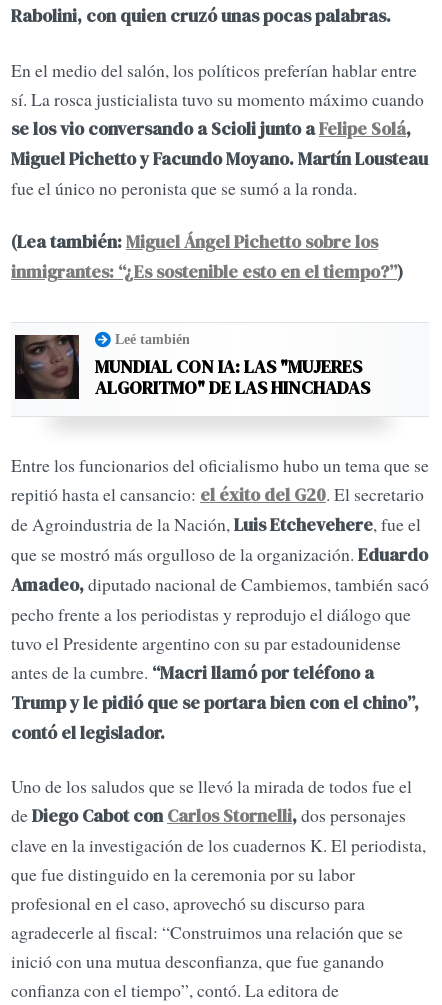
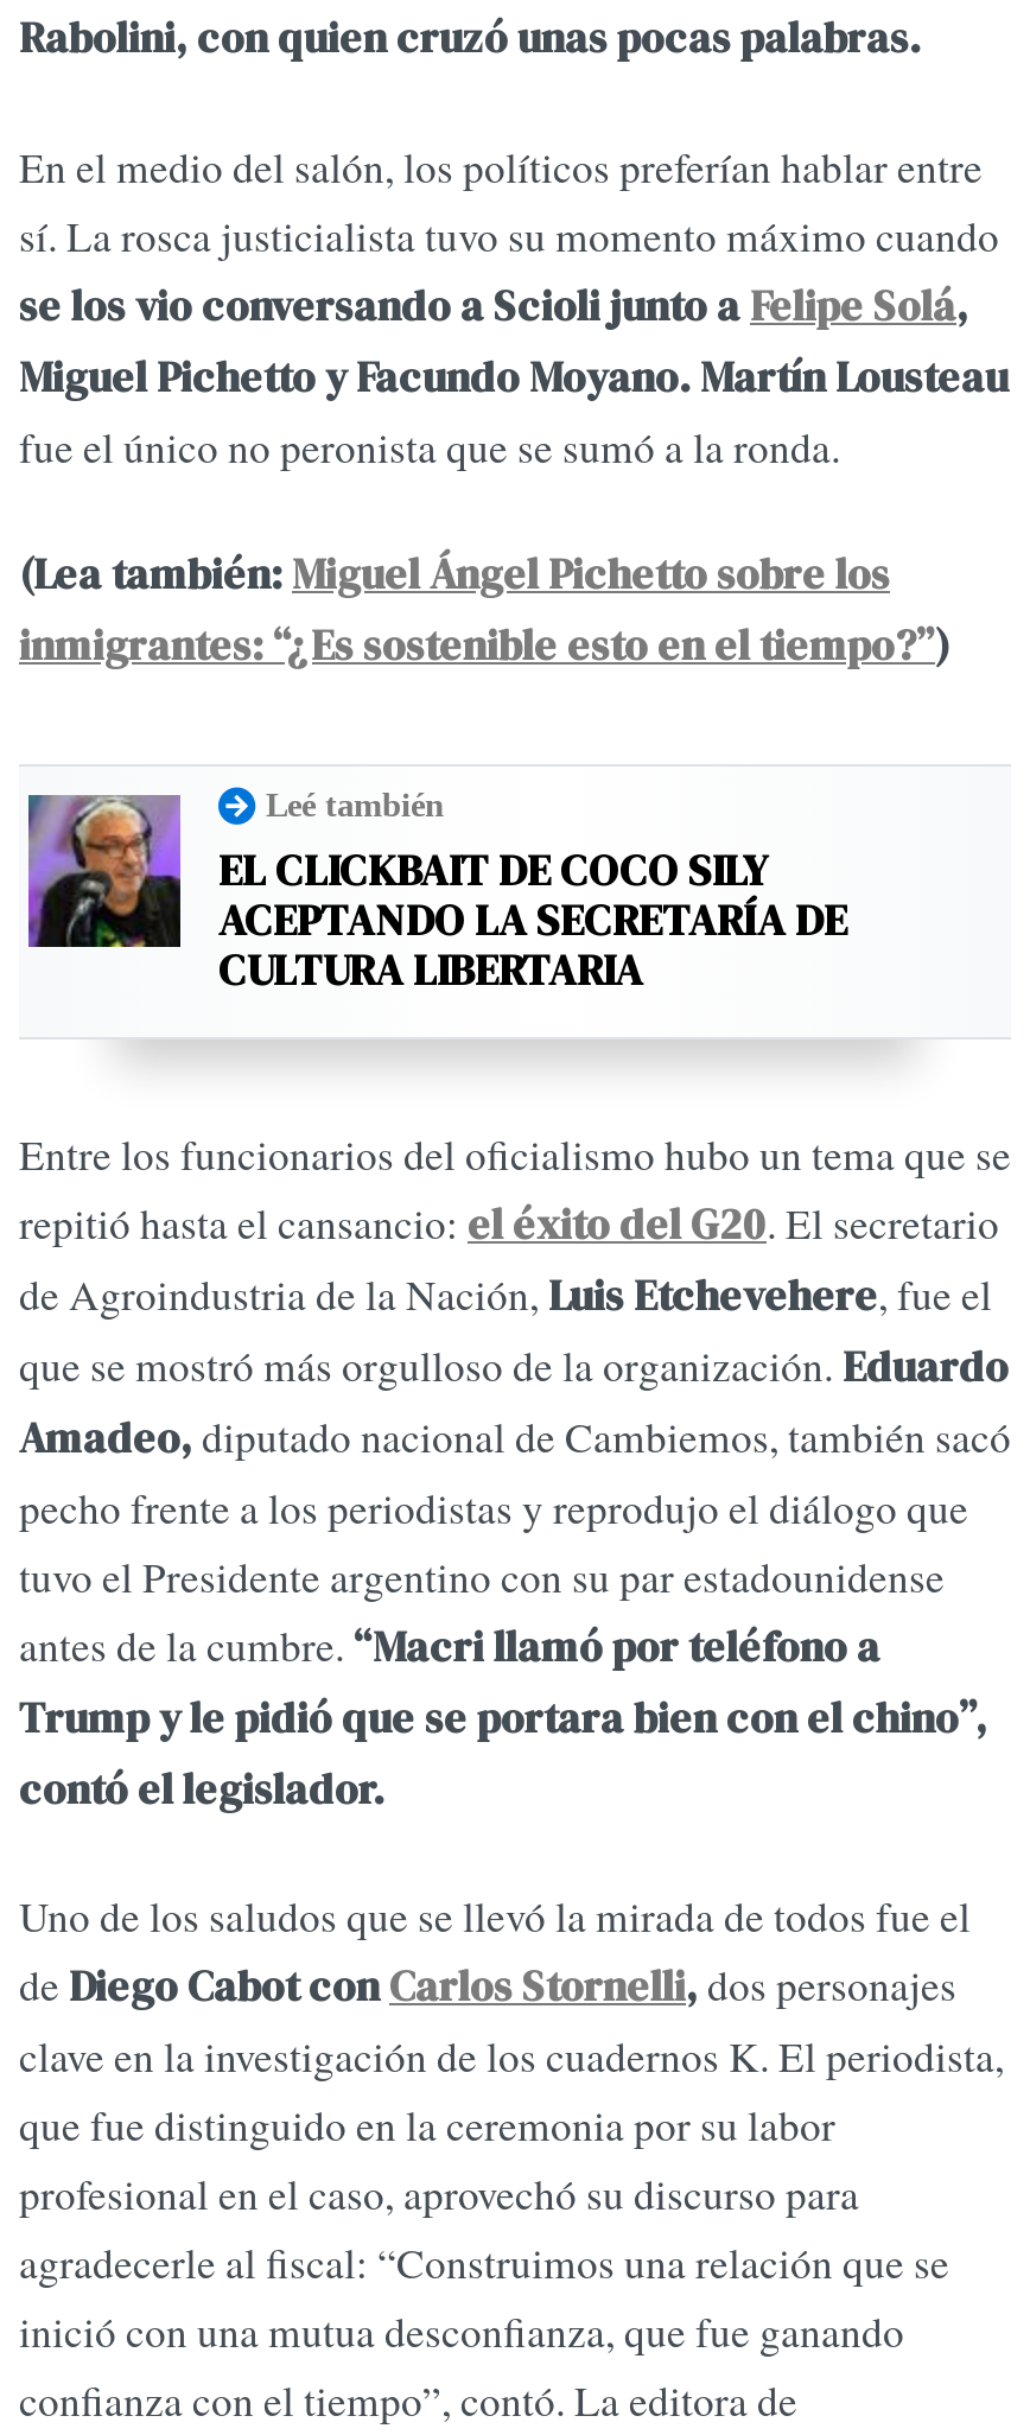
[14,334,370,400] [image] | MUNDIAL CON IA: LAS "MUJERES | ALGORITMO" DE LAS HINCHADAS -> [26,793,847,998] [image] | EL CLICKBAIT DE COCO SILY | ACEPTANDO LA SECRETARÍA DE | CULTURA LIBERTARIA

